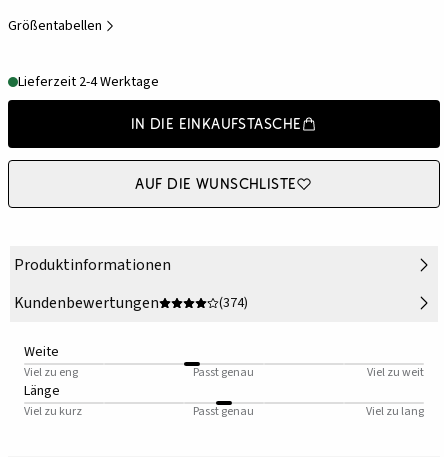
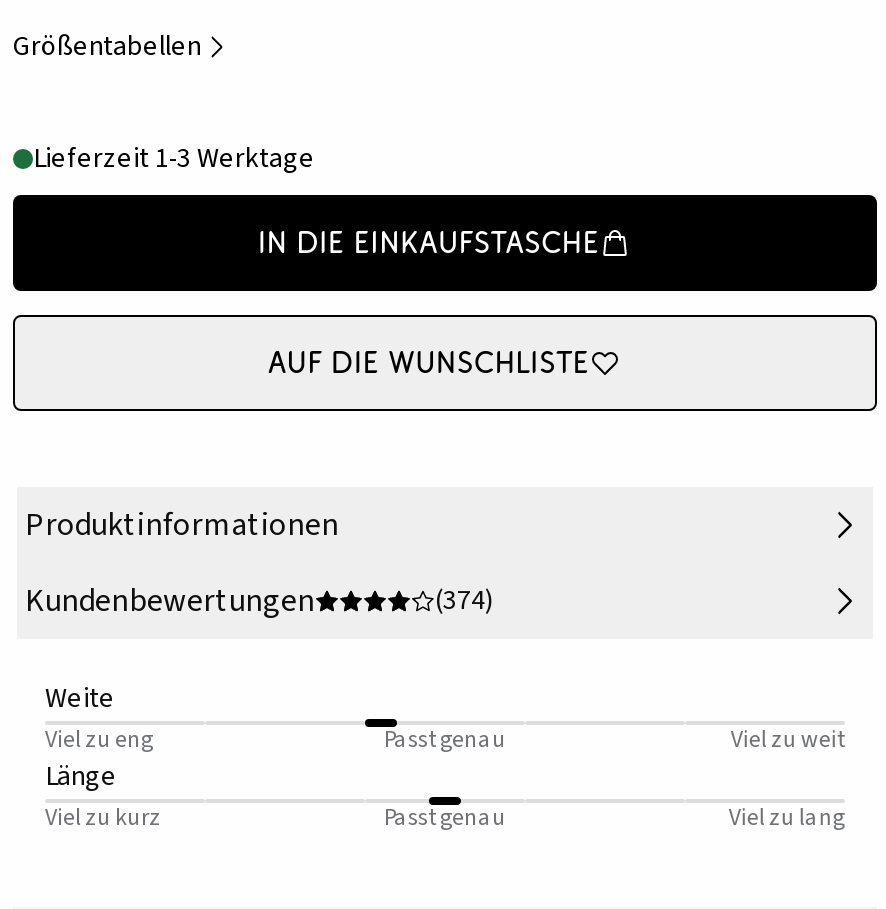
[18,72,159,92] Lieferzeit 2-4 Werktage -> [33,140,315,180] Lieferzeit 1-3 Werktage

